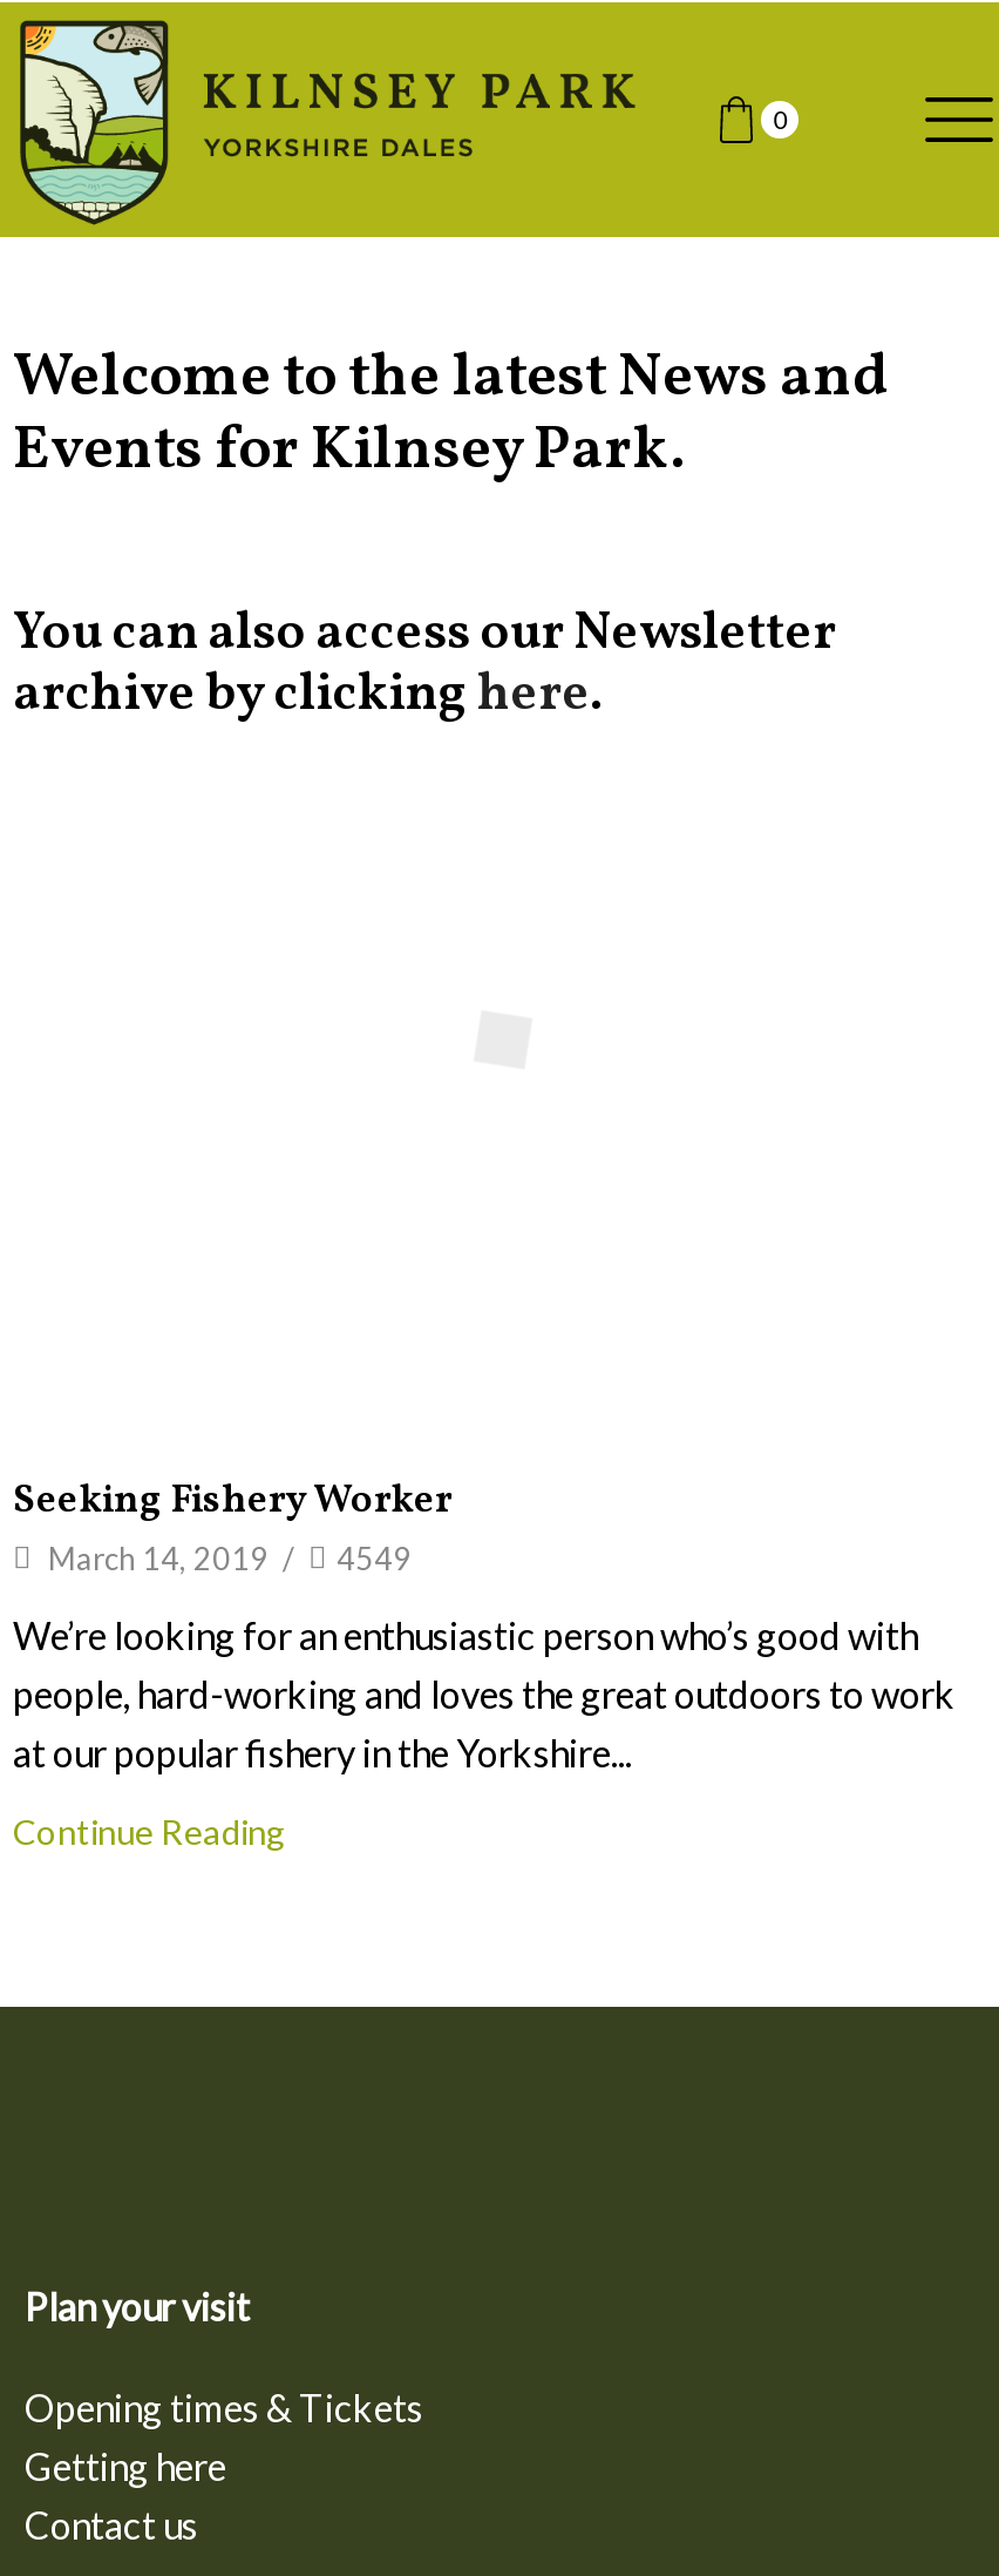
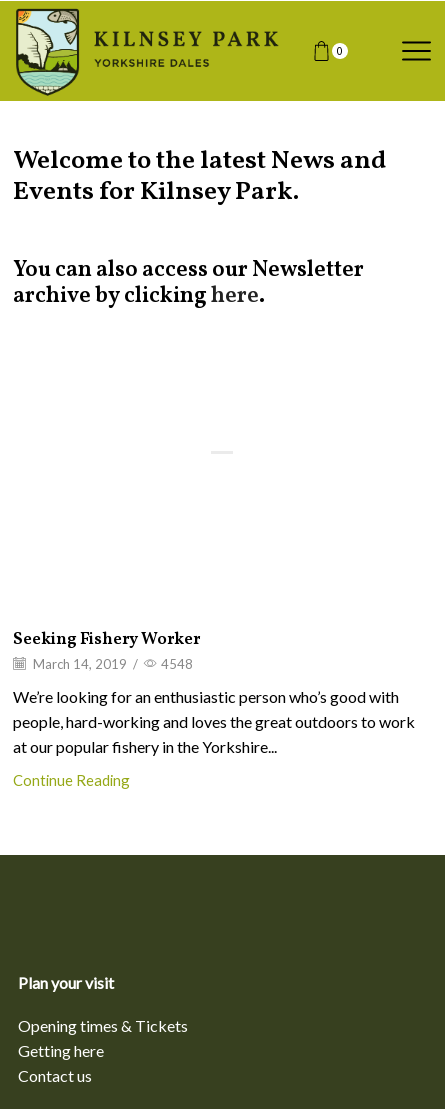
[41,1541,412,1578] March 14, 2019 / 4549 -> [30,656,193,672] March 14, 2019 / 4548

